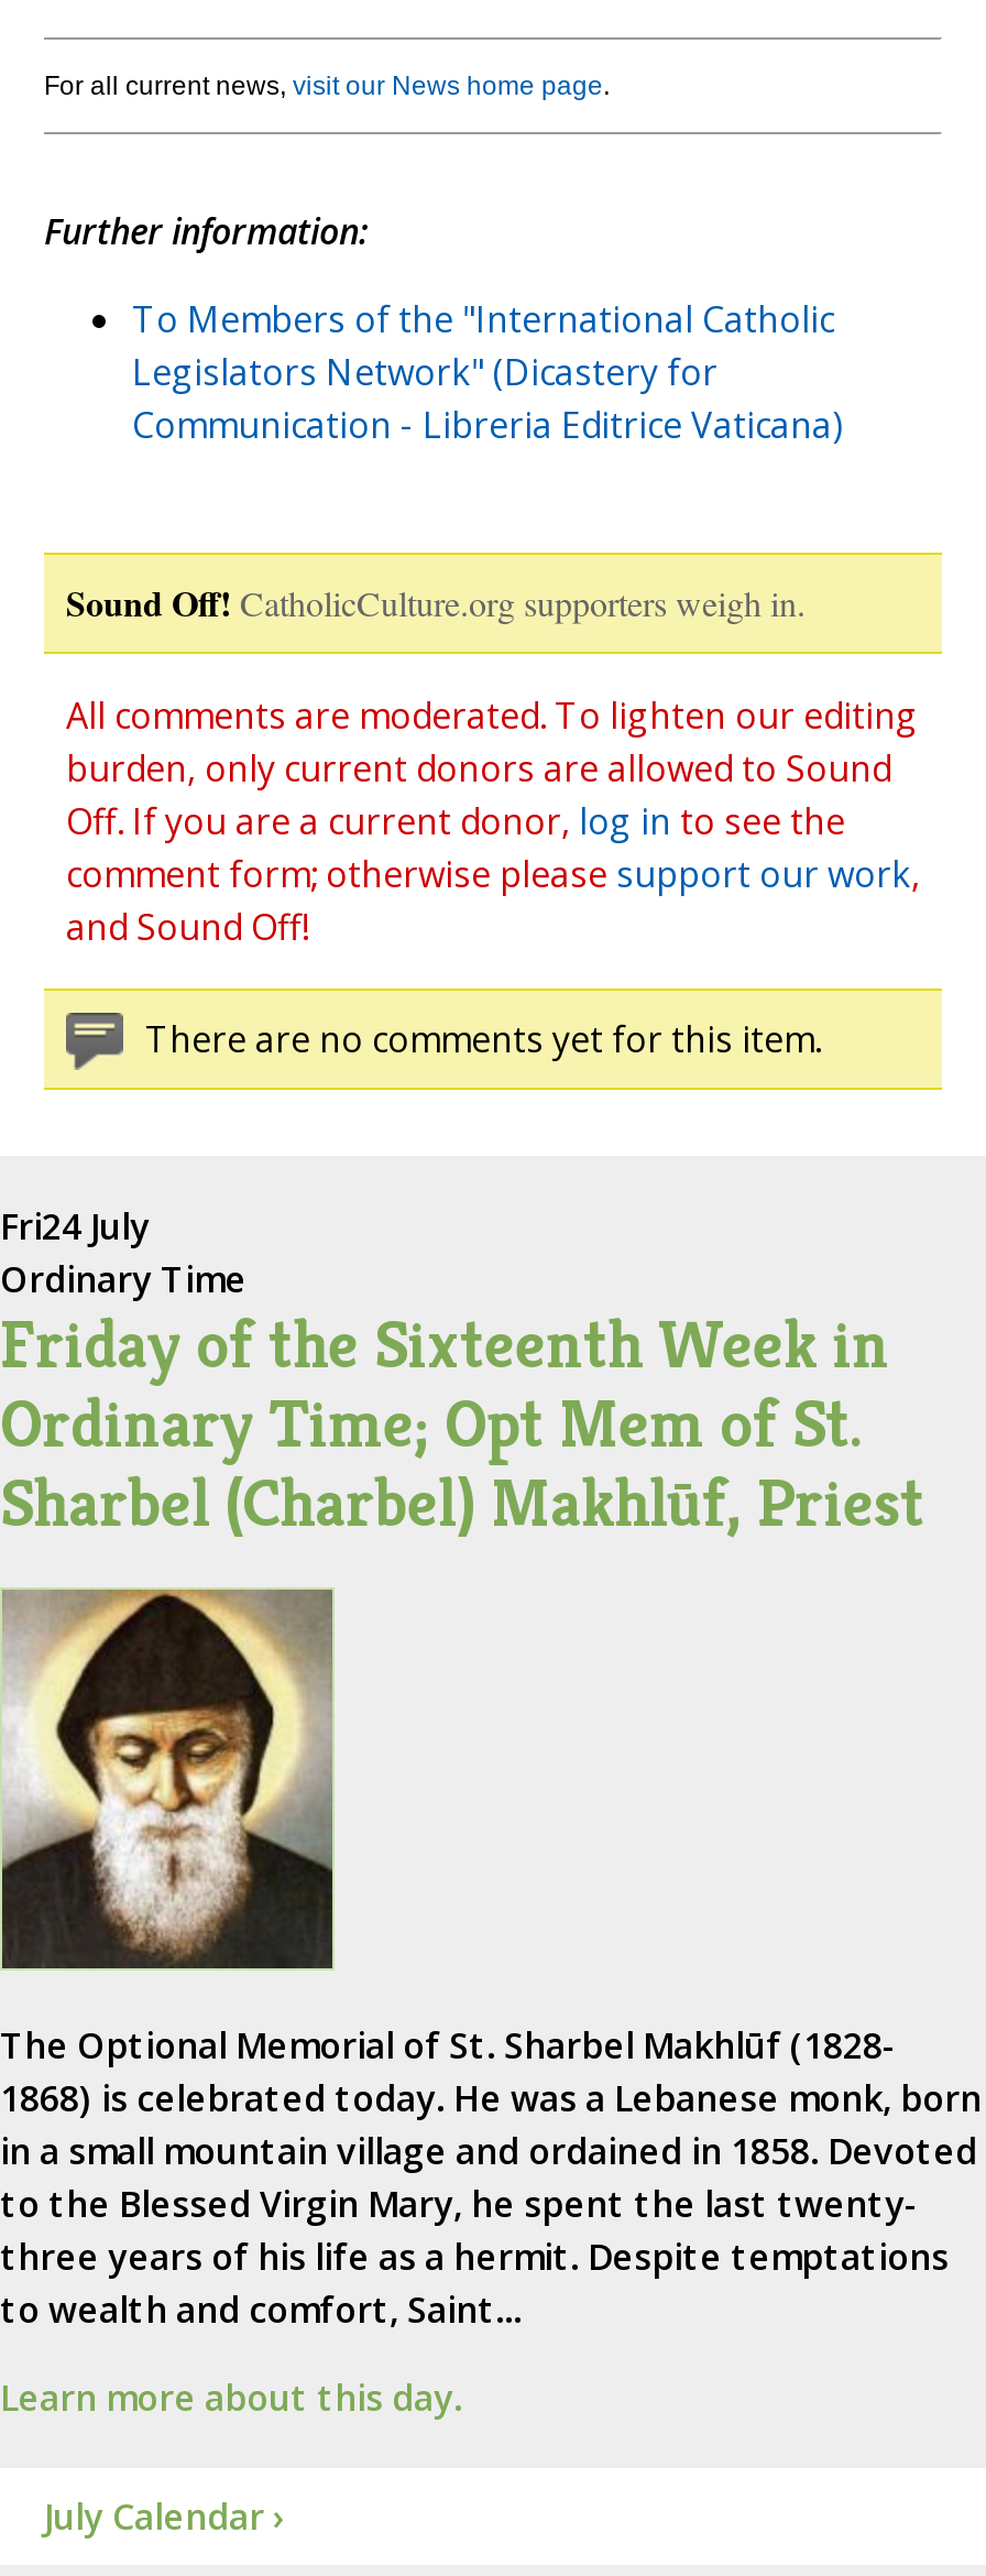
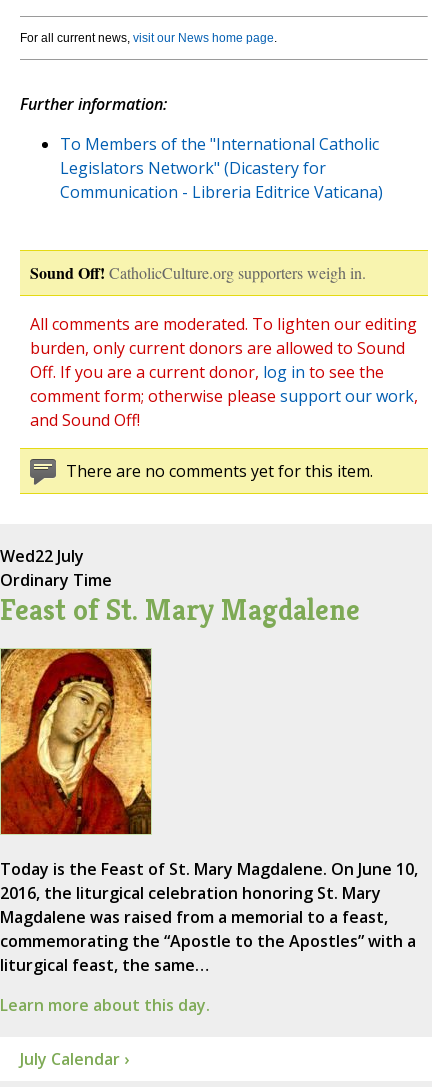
[0,1202,150,1251] Fri24 July -> [0,545,84,567] Wed22 July
[0,1304,924,1546] Friday of the Sixteenth Week in | Ordinary Time; Opt Mem of St. | Sharbel (Charbel) Makhlūf, Priest -> [0,591,360,629] Feast of St. Mary Magdalene
[7,1587,335,1876] [image] -> [3,709,152,827] [image]
[0,2022,982,2334] The Optional Memorial of St. Sharbel Makhlūf (1828- | 1868) is celebrated today. He was a Lebanese monk, born | in a small mountain village and ordained in 1858. Devoted | to the Blessed Virgin Mary, he spent the last twenty- | three years of his life as a hermit. Despite temptations | to wealth and comfort, Saint… -> [0,858,418,976] Today is the Feast of St. Mary Magdalene. On June 10, | 2016, the liturgical celebration honoring St. Mary | Magdalene was raised from a memorial to a feast, | commemorating the “Apostle to the Apostles” with a | liturgical feast, the same…

